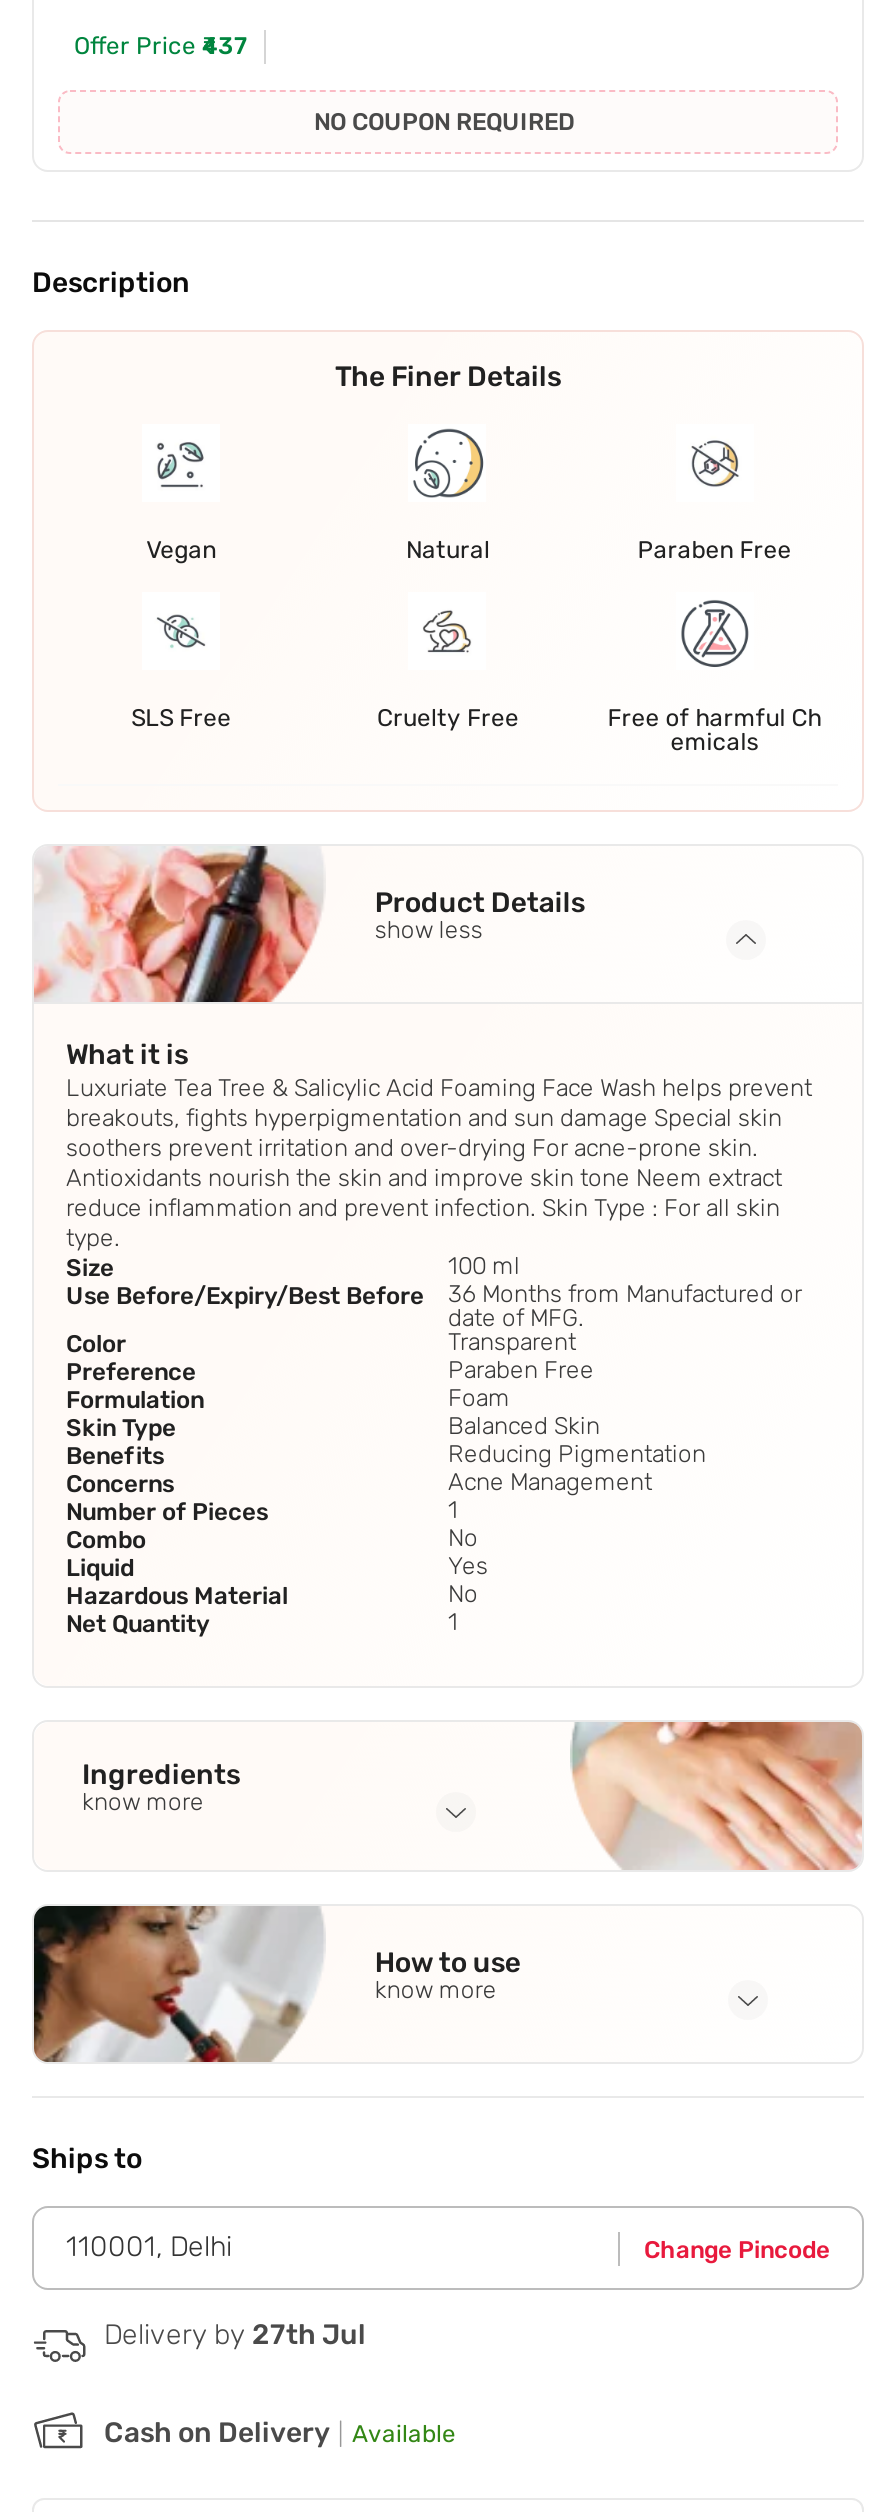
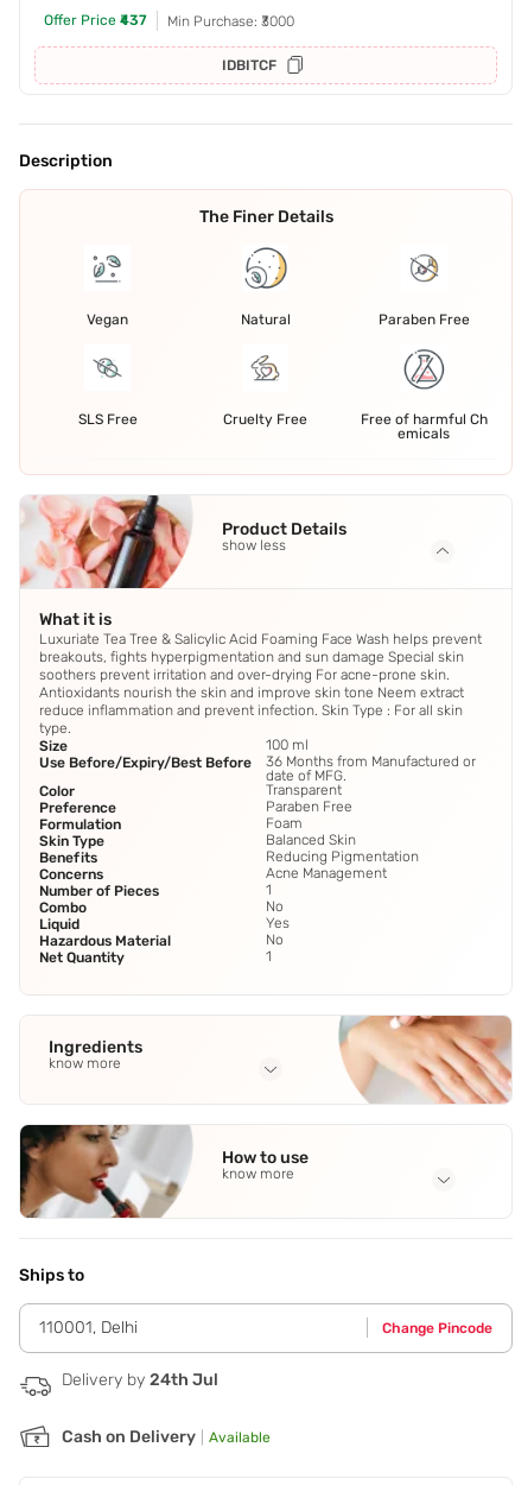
[314,109,574,137] NO COUPON REQUIRED -> [167,13,294,74] Min Purchase: ₹3000 | IDBITCF
[104,2318,366,2352] Delivery by 27th Jul -> [62,1370,218,1390] Delivery by 24th Jul

